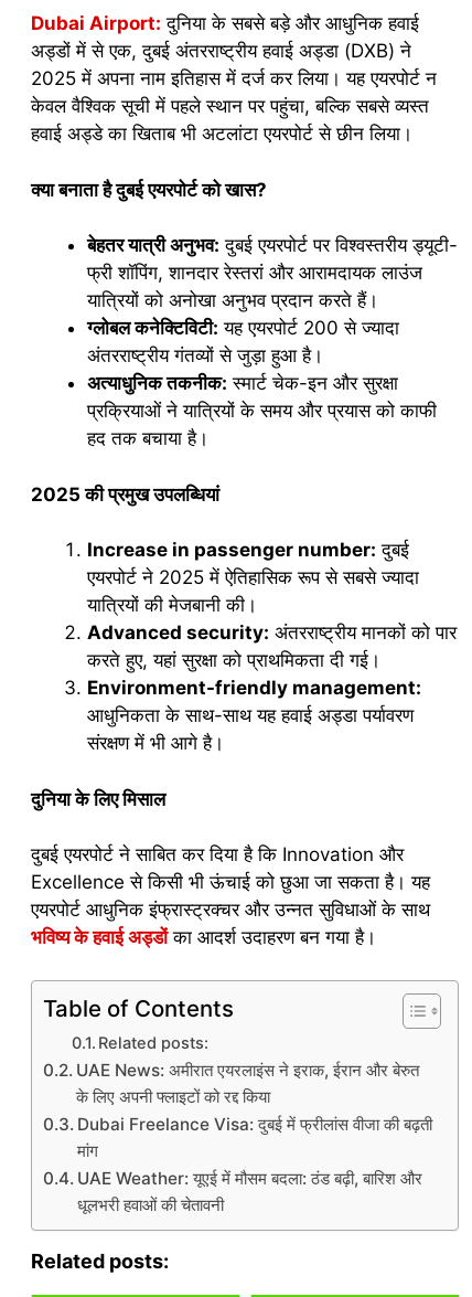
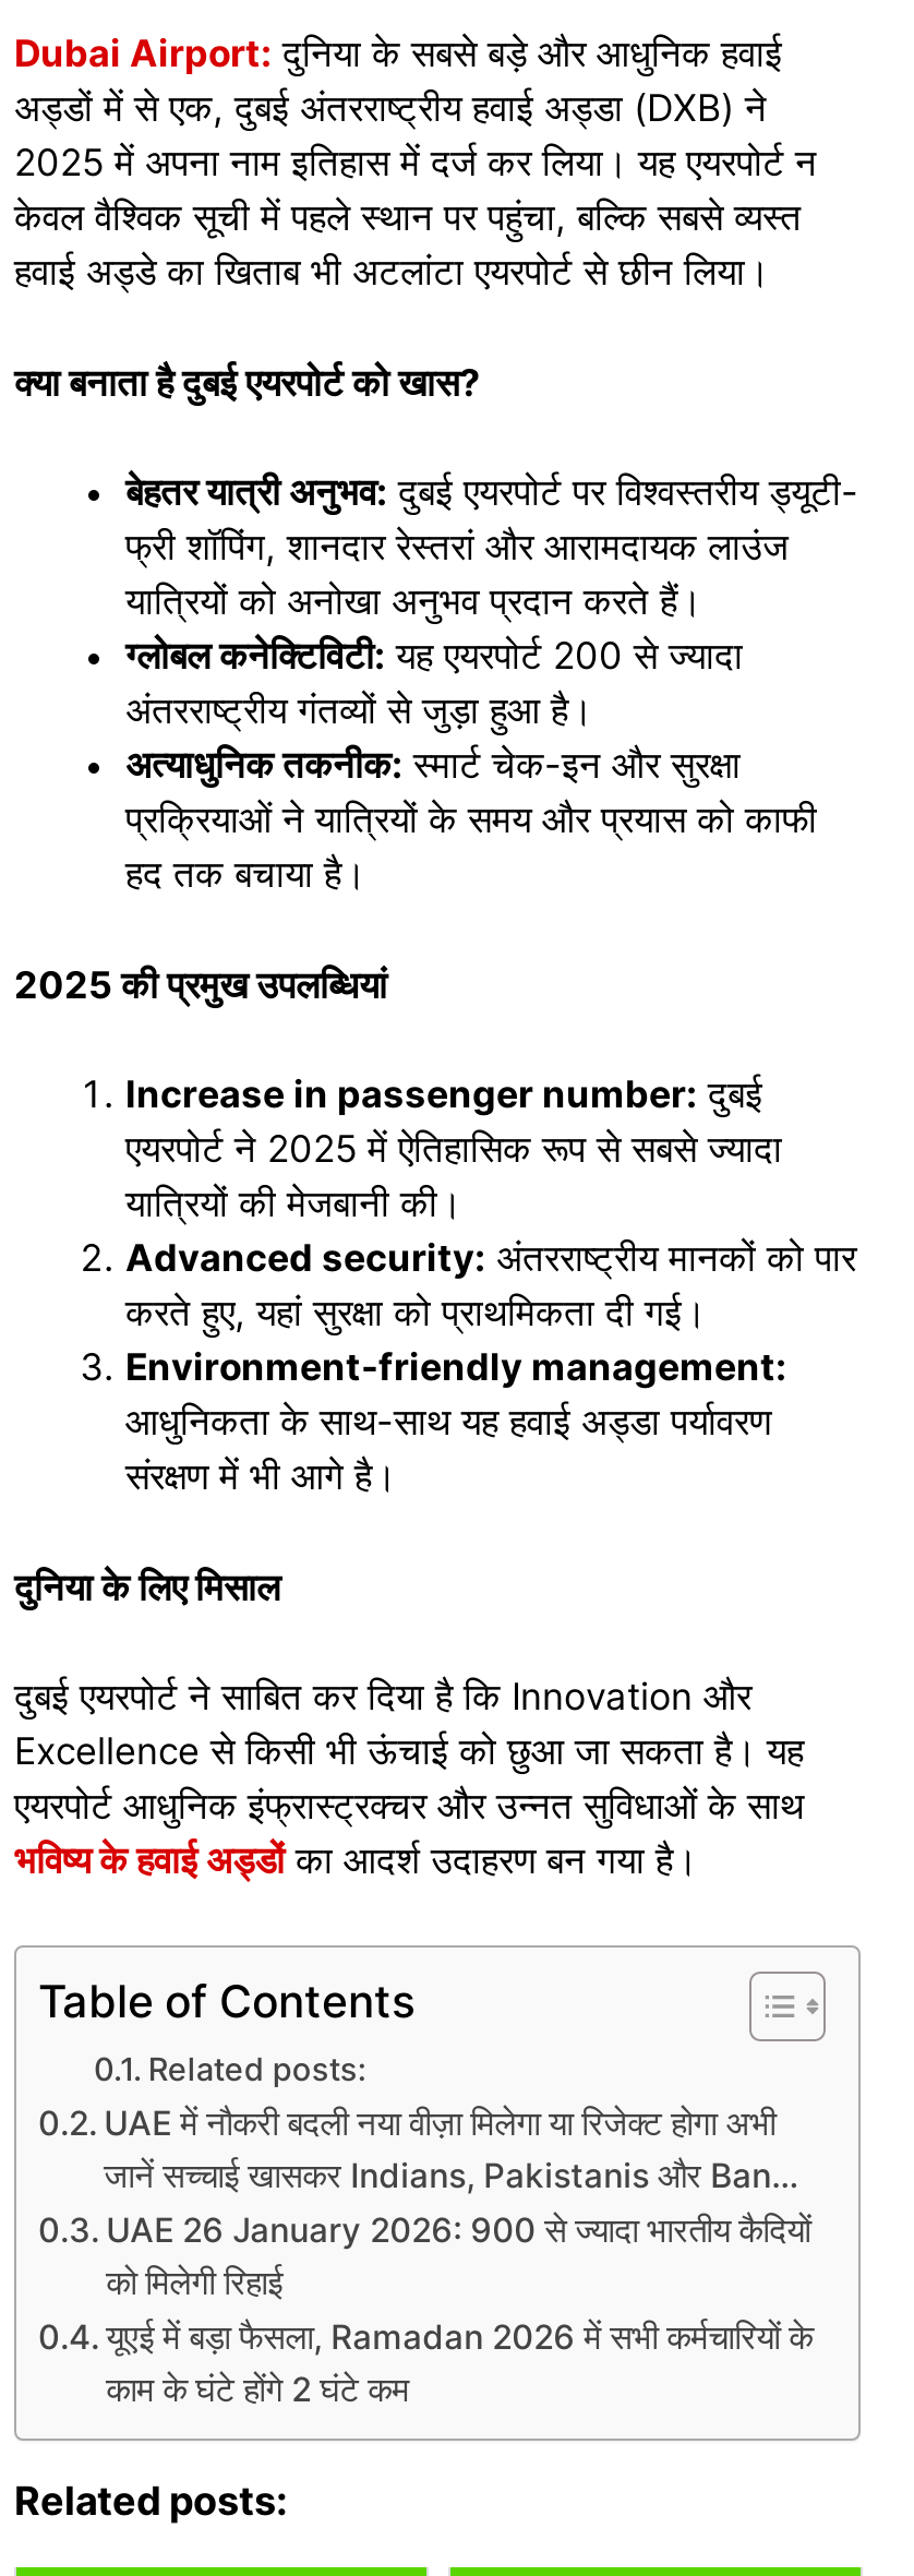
[76,1059,432,1215] UAE News: अमीरात एयरलाइंस ने इराक, ईरान और बेरुत | के लिए अपनी फ्लाइटों को रद्द किया | Dubai Freelance Visa: दुबई में फ्रीलांस वीजा की बढ़ती | मांग | UAE Weather: यूएई में मौसम बदला: ठंड बढ़ी, बारिश और | धूलभरी हवाओं की चेतावनी -> [104,2101,813,2409] UAE में नौकरी बदली नया वीज़ा मिलेगा या रिजेक्ट होगा अभी | जानें सच्चाई खासकर Indians, Pakistanis और Ban… | UAE 26 January 2026: 900 से ज्यादा भारतीय कैदियों | को मिलेगी रिहाई | यूएई में बड़ा फैसला, Ramadan 2026 में सभी कर्मचारियों के | काम के घंटे होंगे 2 घंटे कम

